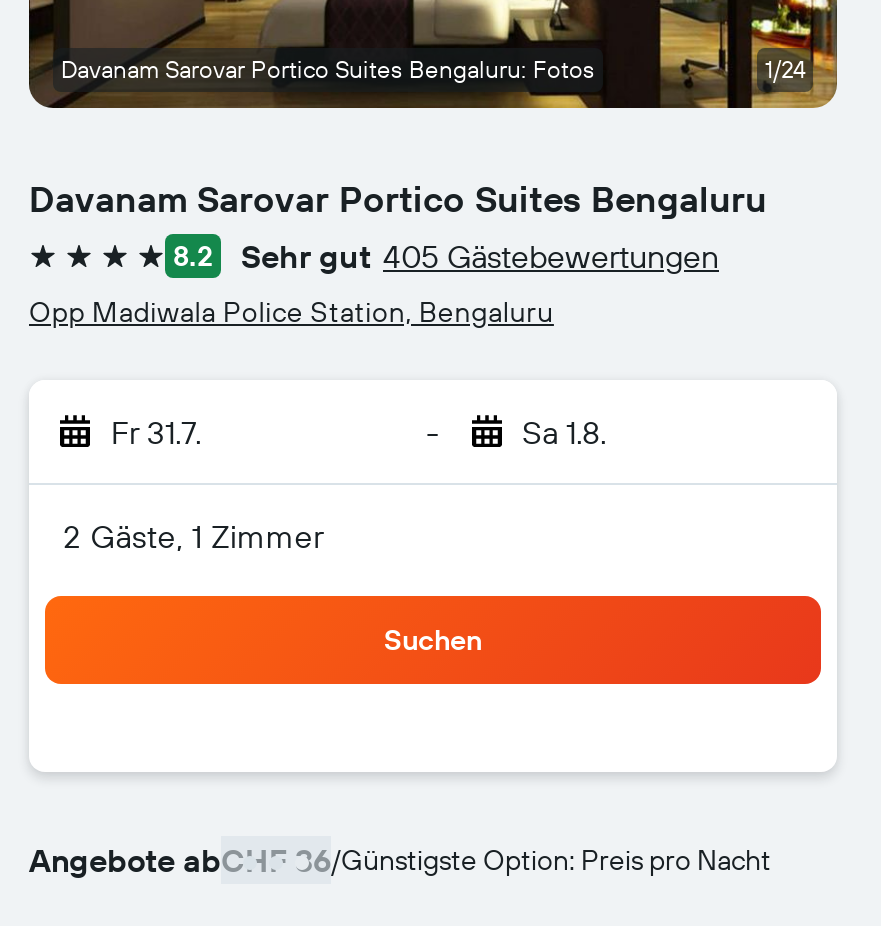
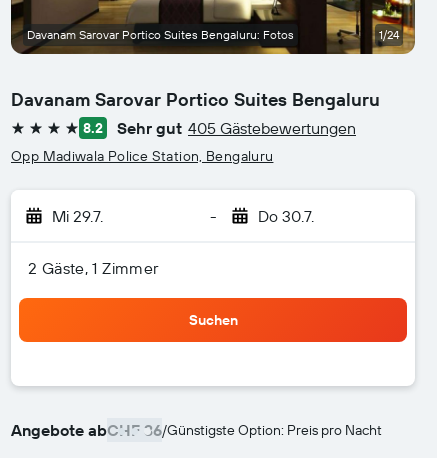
[111,412,201,452] Fr 31.7. -> [52,206,103,226] Mi 29.7.
[522,412,606,452] Sa 1.8. -> [257,206,313,226] Do 30.7.

